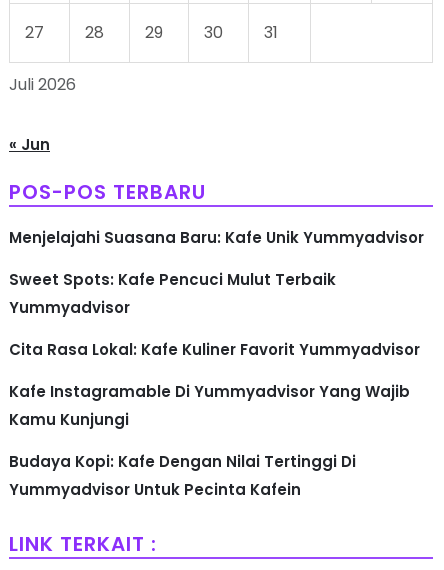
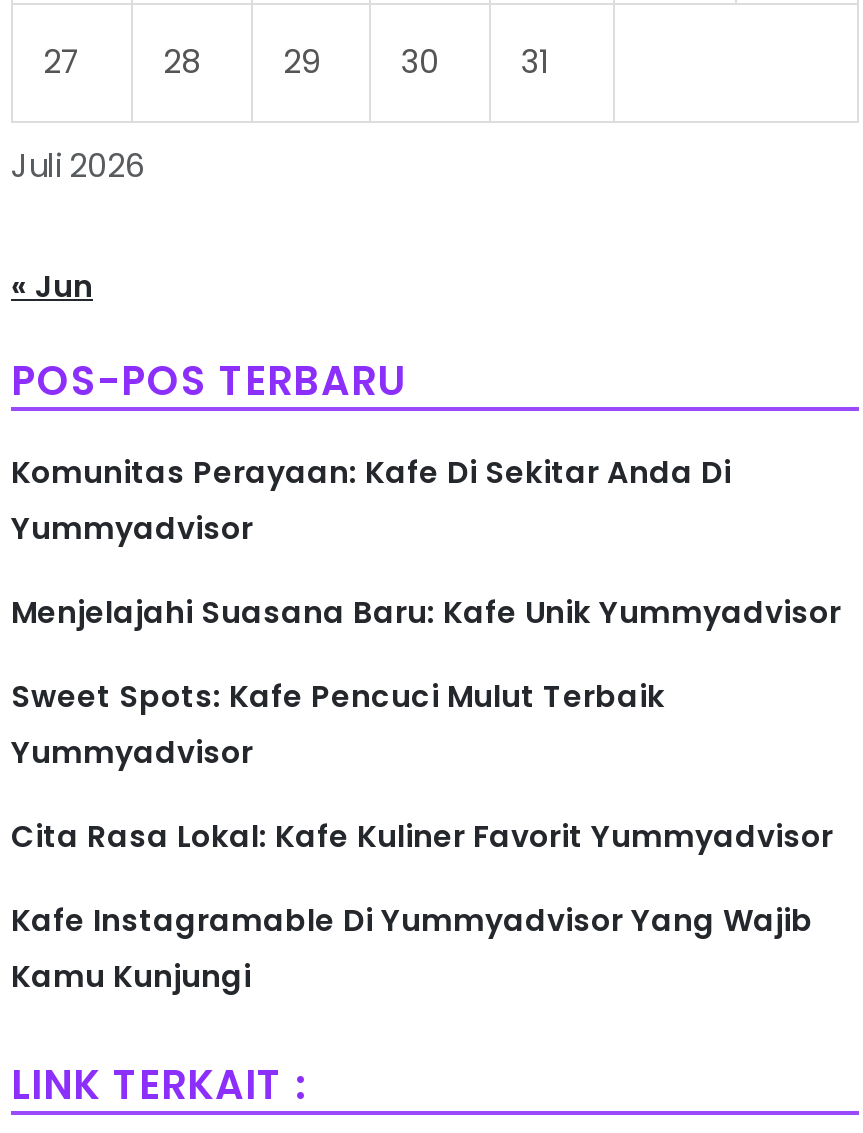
none -> [11,451,731,549] Komunitas Perayaan: Kafe Di Sekitar Anda Di | Yummyadvisor
moved [9,227,424,430] -> [11,591,841,997]: Menjelajahi Suasana Baru: Kafe Unik Yummyadvisor | Sweet Spots: Kafe Pencuci Mulut Terbaik | Yummyadvisor | Cita Rasa Lokal: Kafe Kuliner Favorit Yummyadvisor | Kafe Instagramable Di Yummyadvisor Yang Wajib | Kamu Kunjungi
[9,451,356,500] Budaya Kopi: Kafe Dengan Nilai Tertinggi Di | Yummyadvisor Untuk Pecinta Kafein -> none

